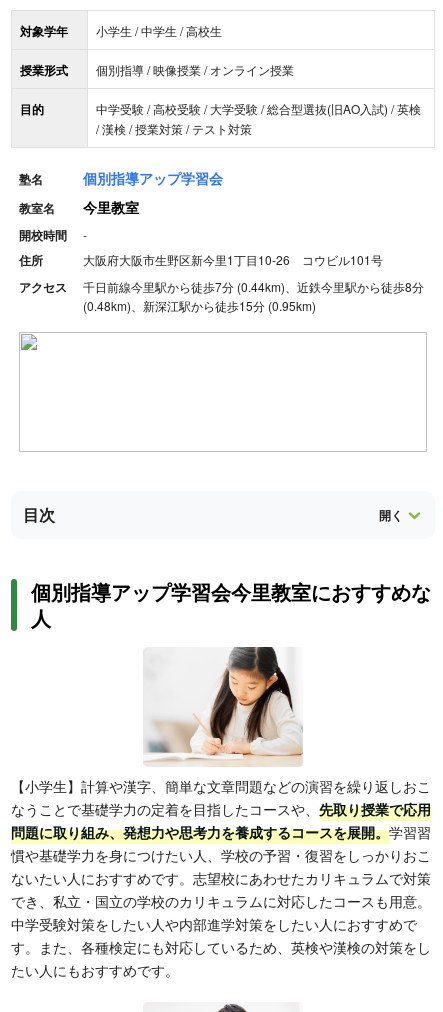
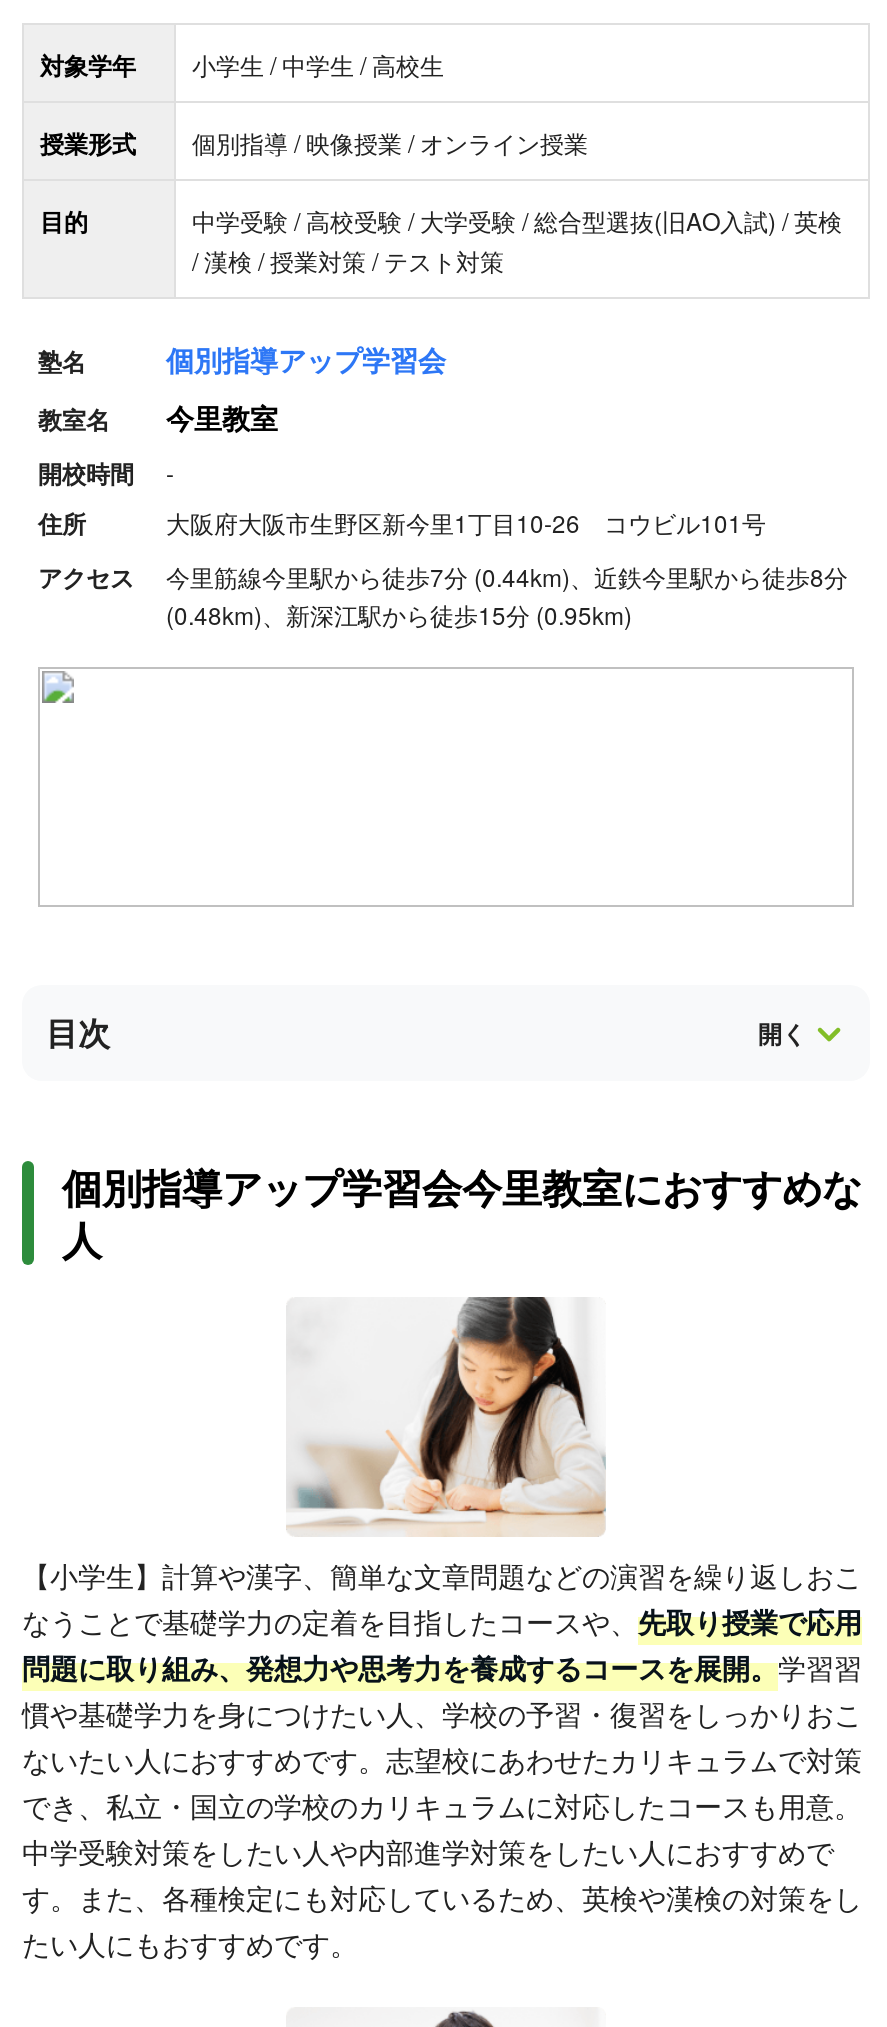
[83,278,424,295] 千日前線今里駅から徒歩7分 (0.44km)、近鉄今里駅から徒歩8分 -> [166,559,848,593] 今里筋線今里駅から徒歩7分 (0.44km)、近鉄今里駅から徒歩8分

